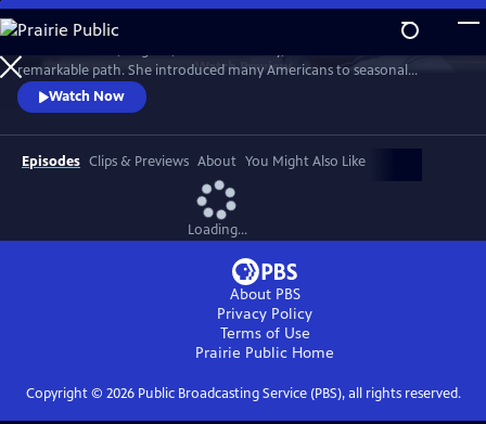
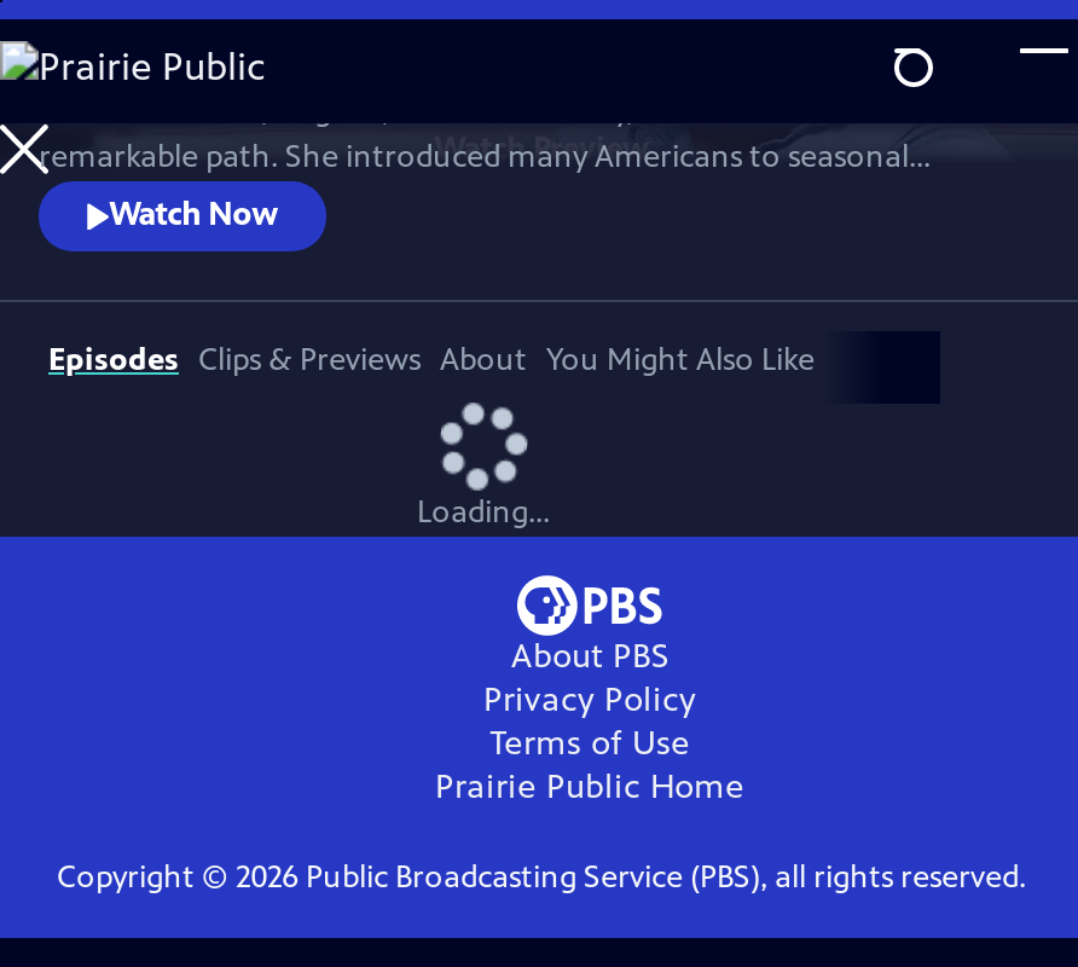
[196,179,236,219] [image] -> [437,401,529,488] [image]

